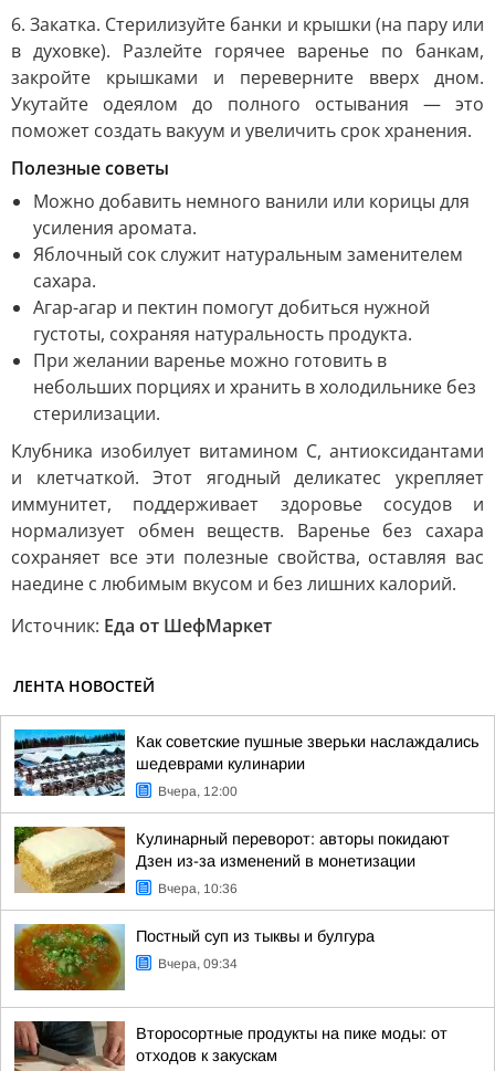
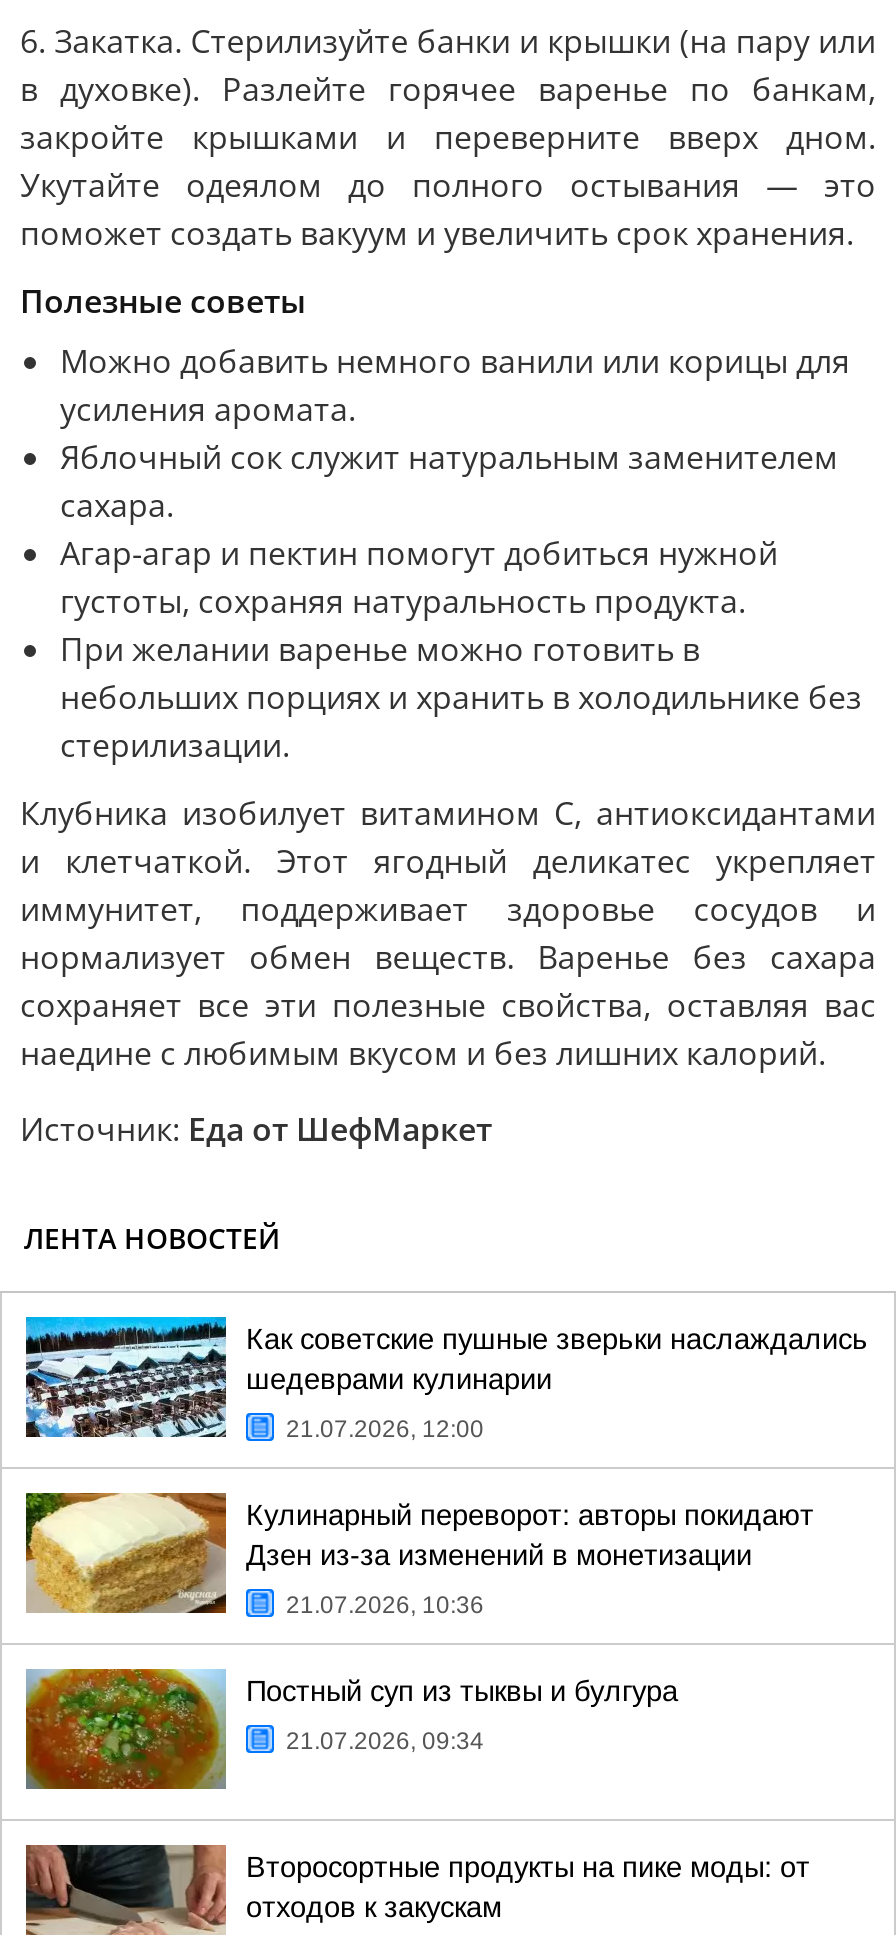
[158,784,238,799] Вчера, 12:00 -> [286,1415,484,1443] 21.07.2026, 12:00
[158,881,238,896] Вчера, 10:36 -> [286,1591,484,1619] 21.07.2026, 10:36
[158,956,238,972] Вчера, 09:34 -> [286,1727,484,1755] 21.07.2026, 09:34

